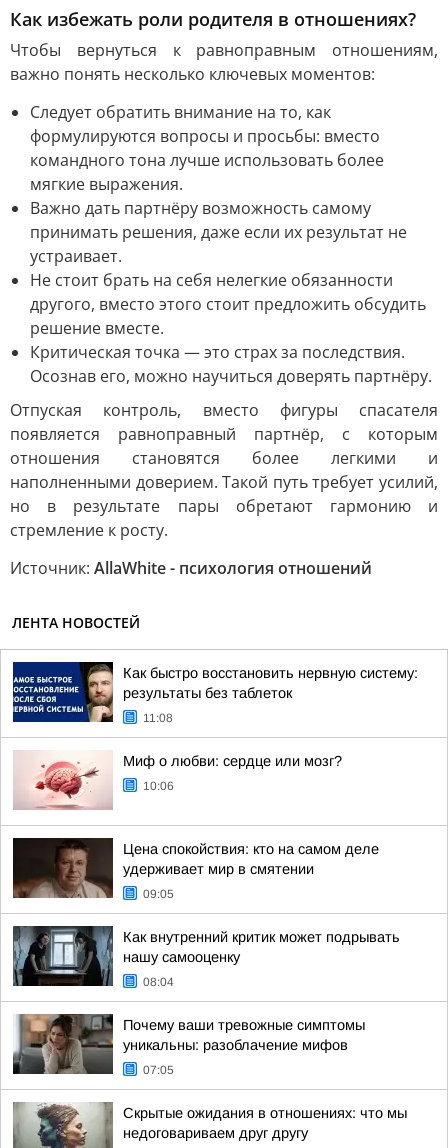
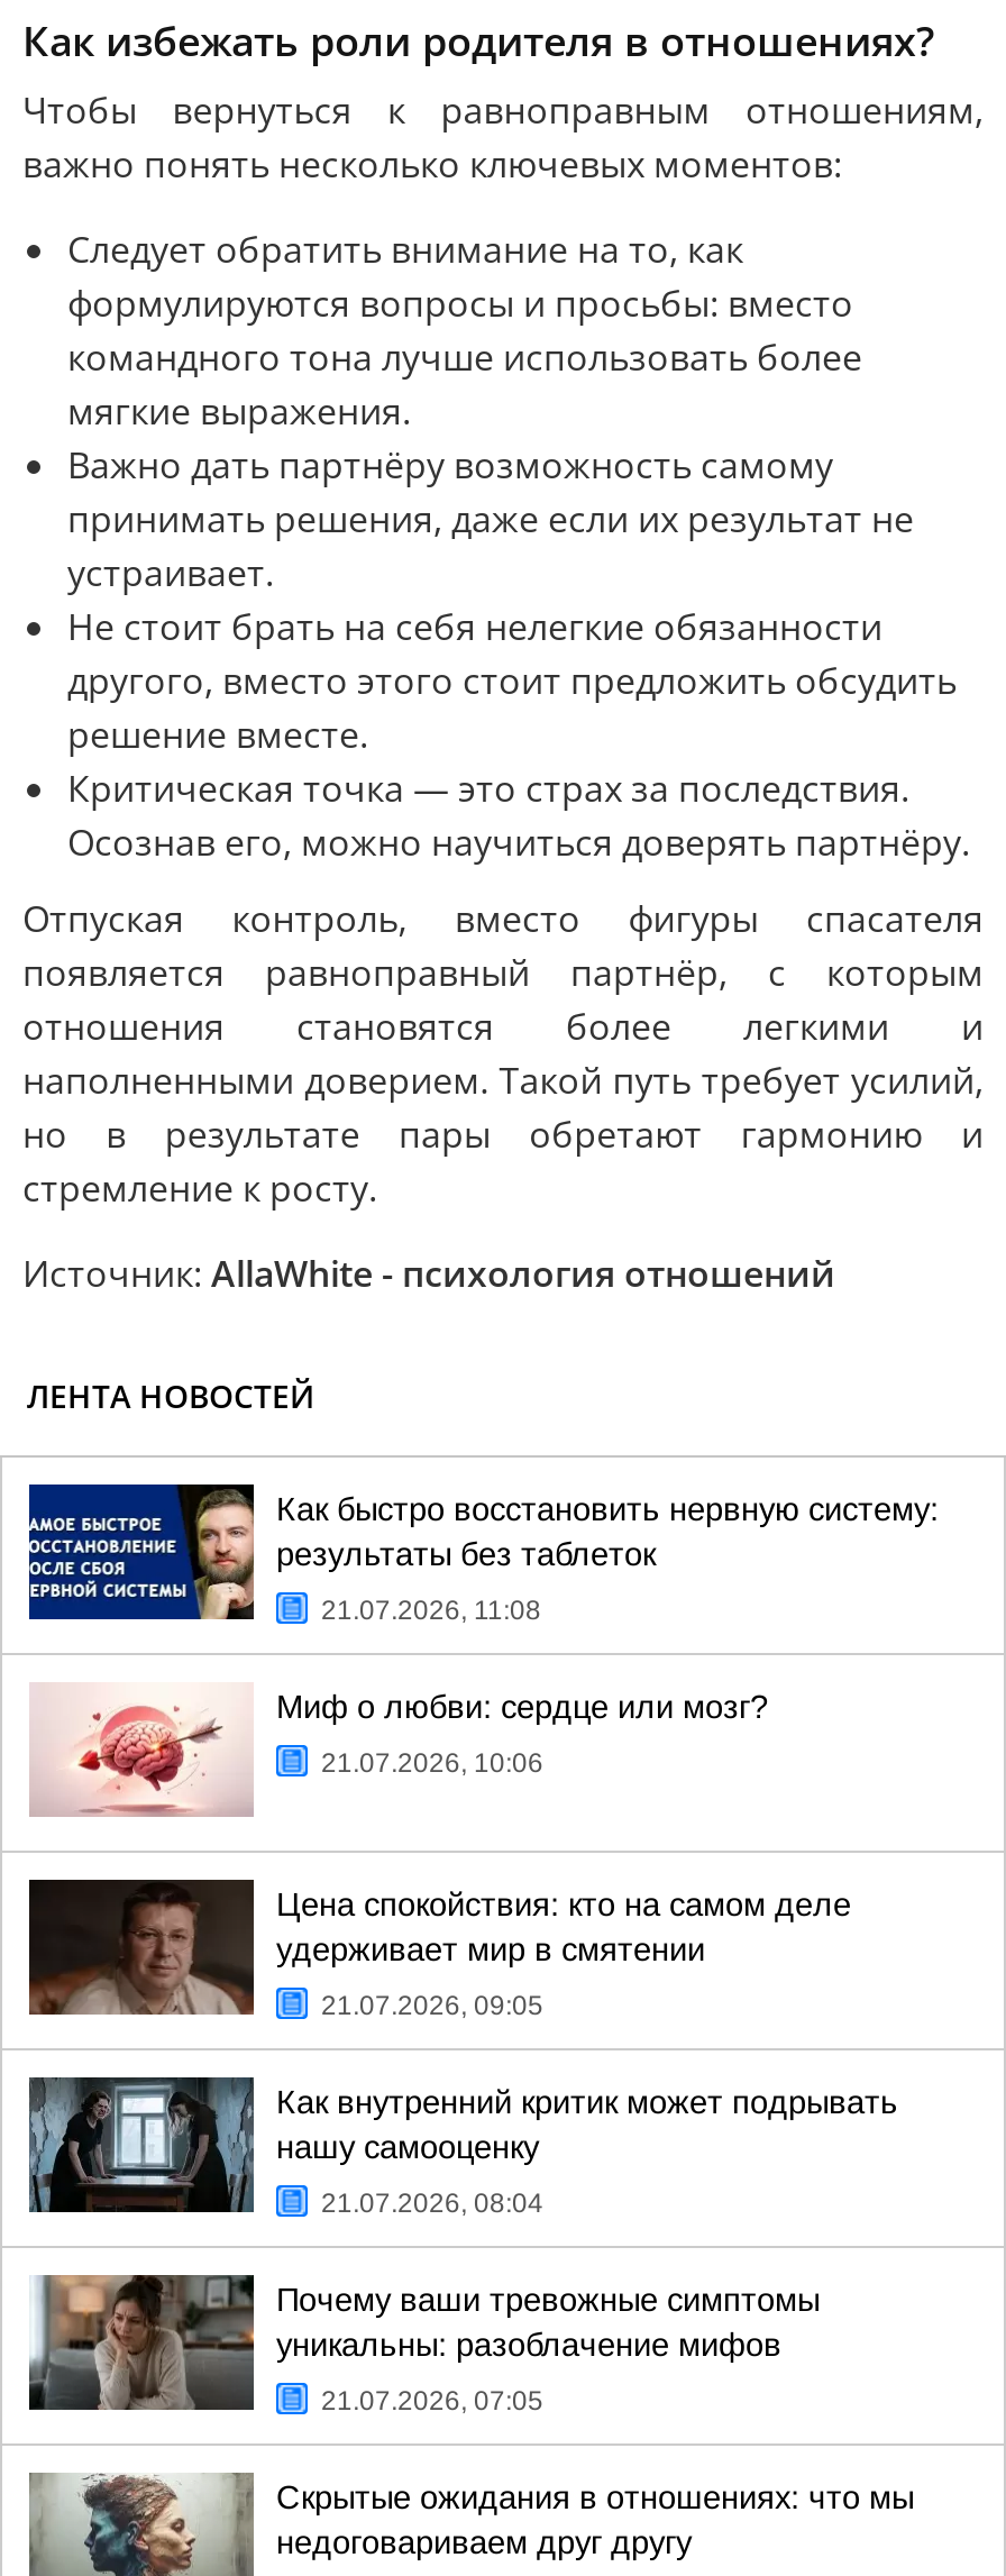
[143,711,173,725] 11:08 -> [321,1595,541,1626] 21.07.2026, 11:08
[143,779,174,793] 10:06 -> [321,1747,543,1779] 21.07.2026, 10:06
[143,887,174,901] 09:05 -> [321,1990,543,2021] 21.07.2026, 09:05
[143,975,174,989] 08:04 -> [321,2187,543,2219] 21.07.2026, 08:04
[143,1063,174,1077] 07:05 -> [321,2385,543,2417] 21.07.2026, 07:05

